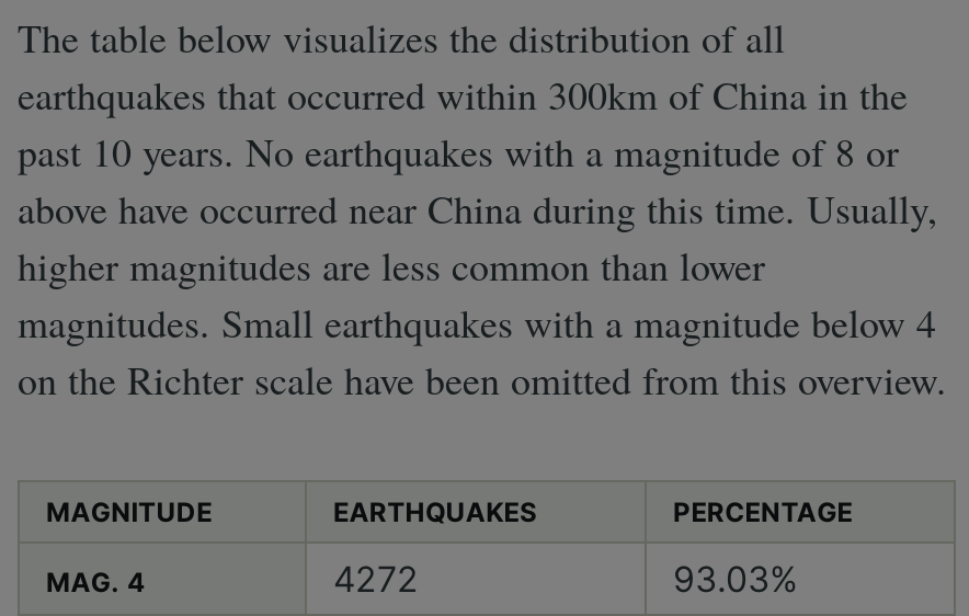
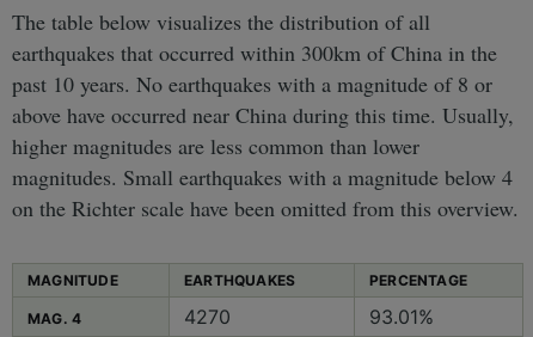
[333,556,419,600] 4272 -> [184,304,231,328] 4270
[673,556,798,600] 93.03% -> [369,304,434,328] 93.01%

